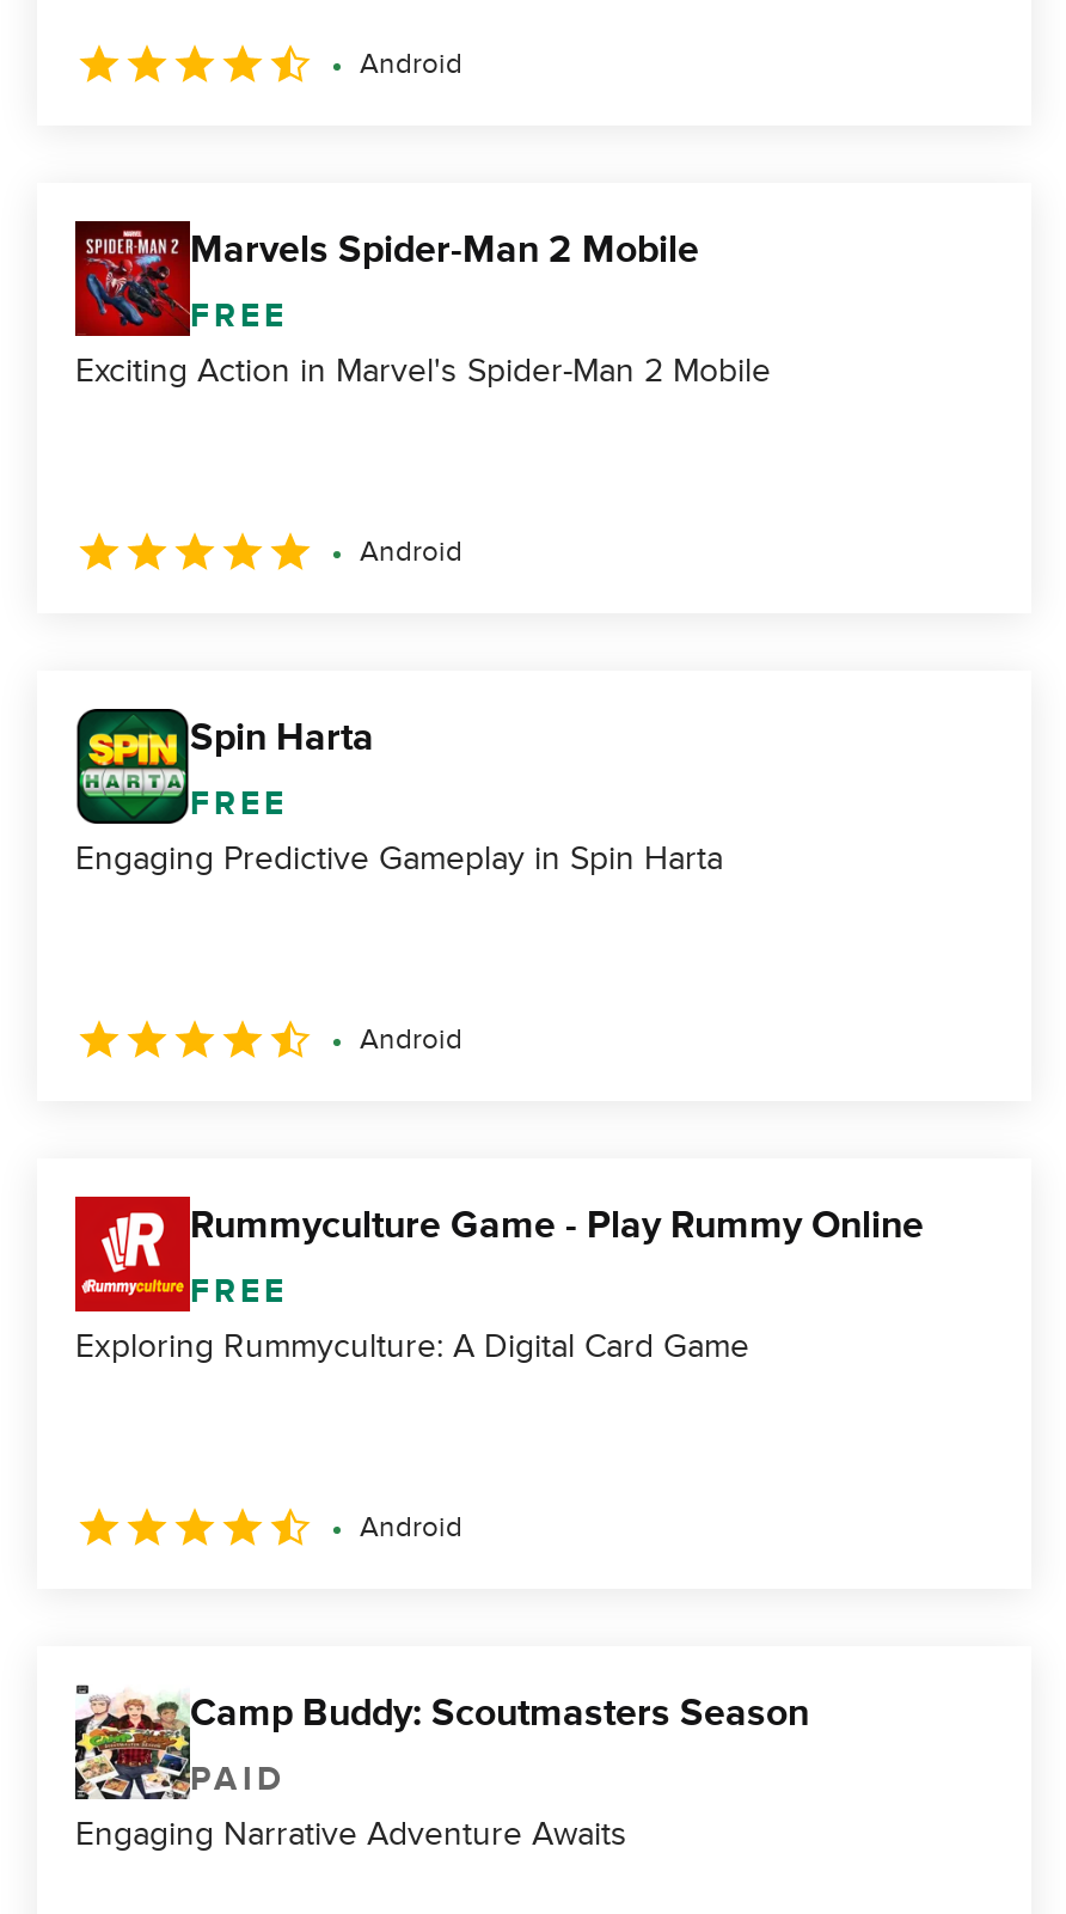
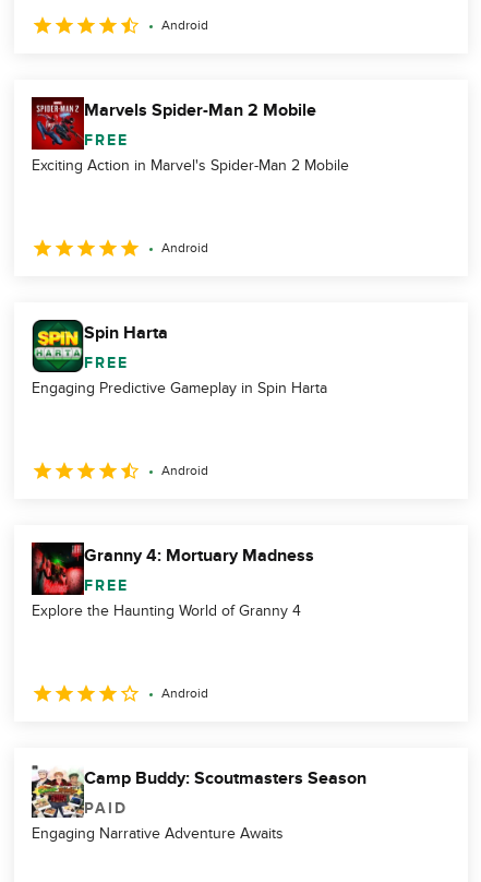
[73,1194,924,1309] [image] | Rummyculture Game - Play Rummy Online -> [31,541,314,594] [image] | Granny 4: Mortuary Madness
[75,1326,749,1366] Exploring Rummyculture: A Digital Card Game -> [32,601,301,620] Explore the Haunting World of Granny 4

